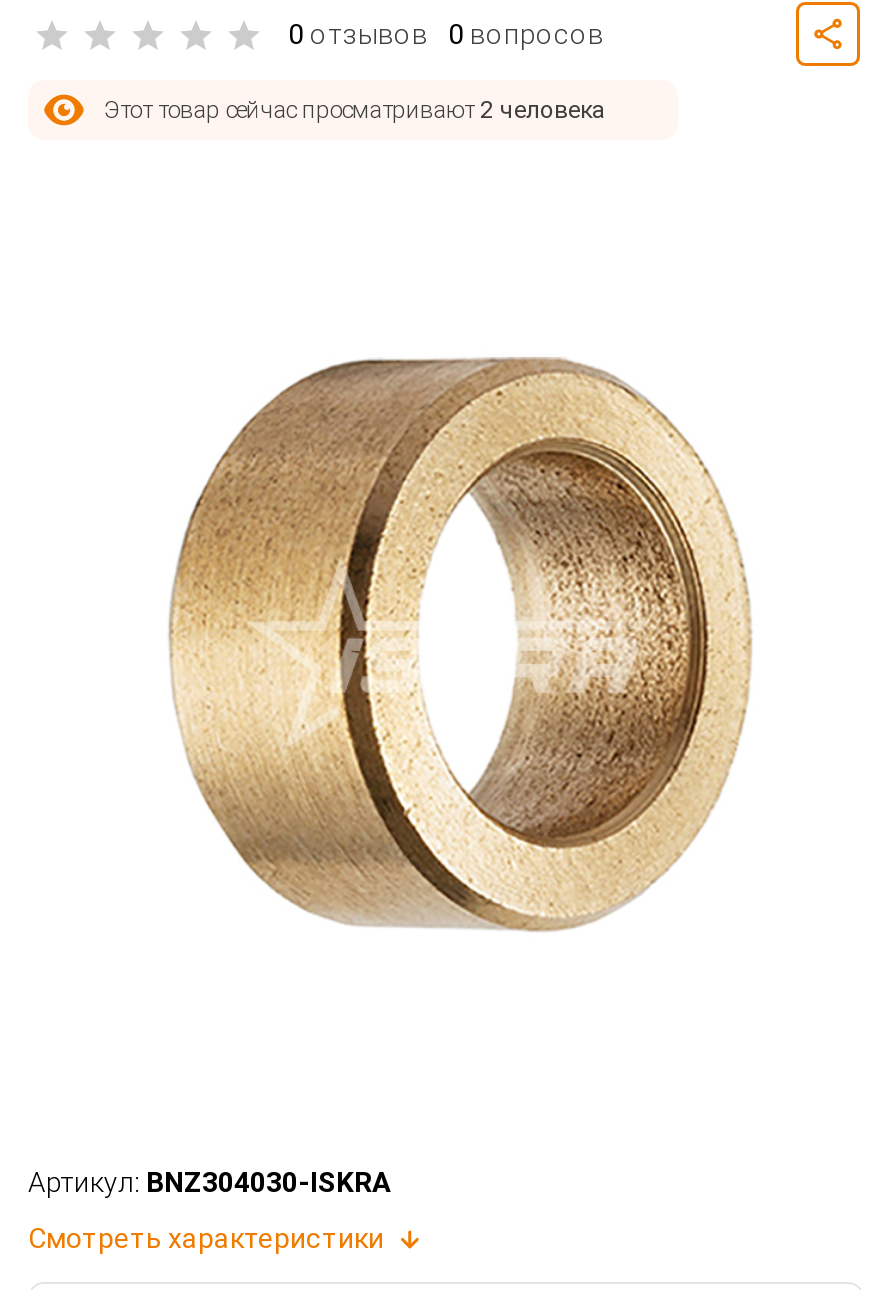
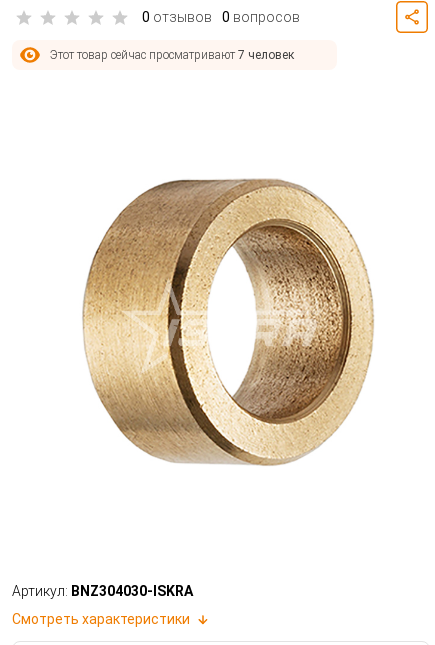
[104,95,606,123] Этот товар сейчас просматривают 2 человека -> [50,48,294,62] Этот товар сейчас просматривают 7 человек

